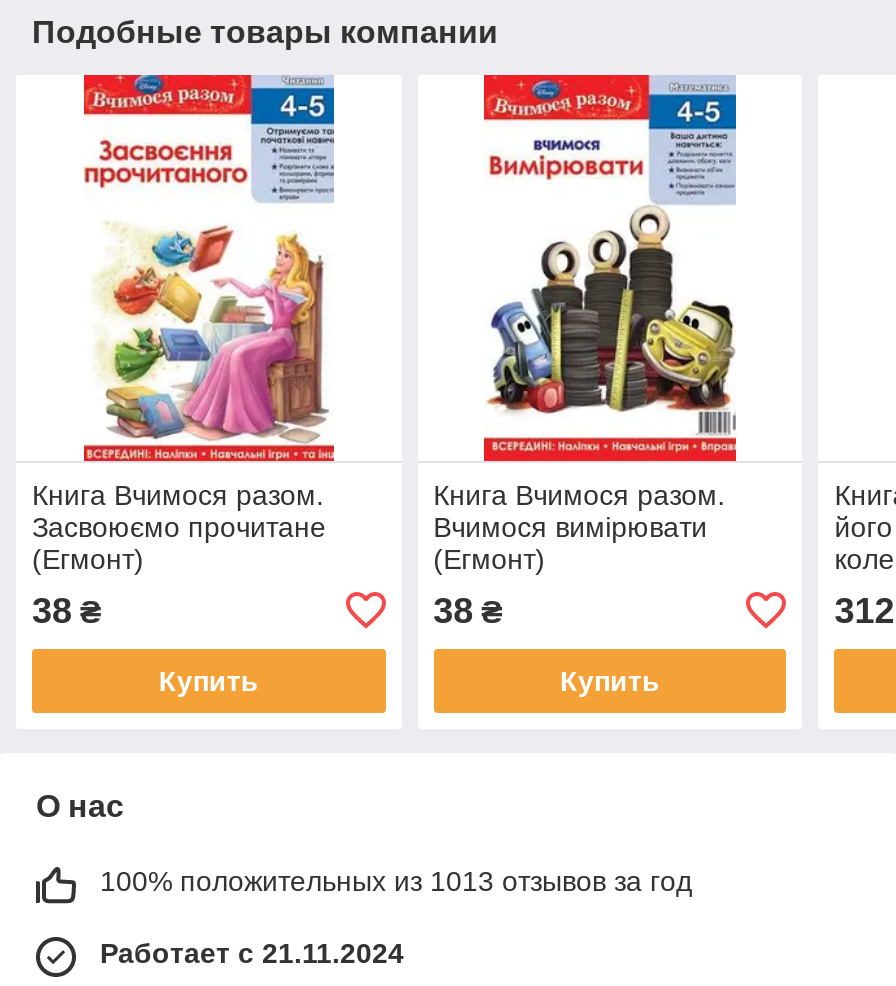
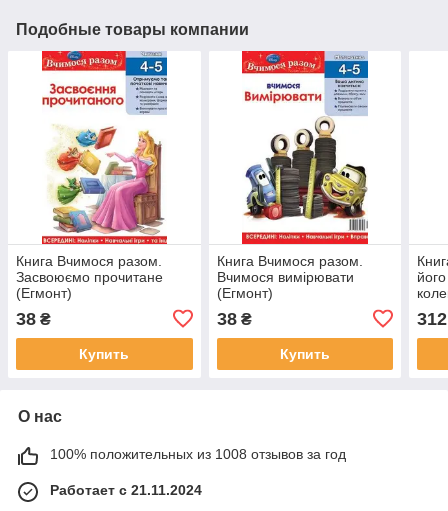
[100,865,692,897] 100% положительных из 1013 отзывов за год -> [50,446,346,462] 100% положительных из 1008 отзывов за год

